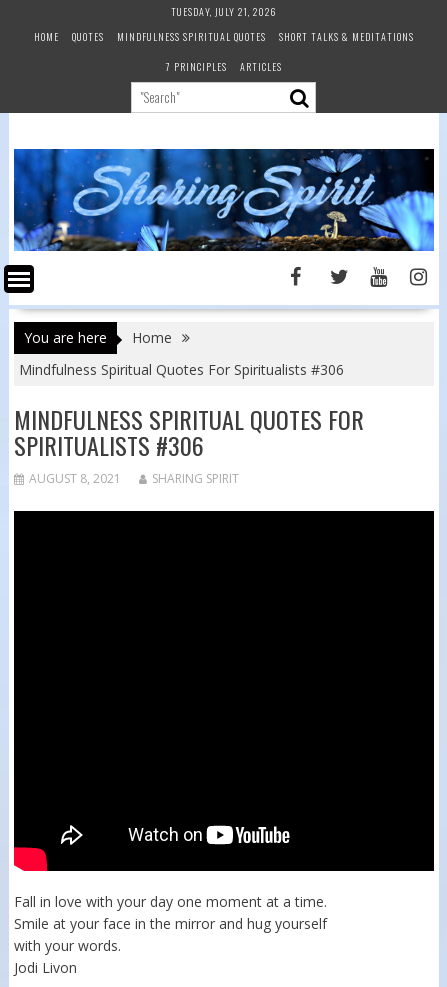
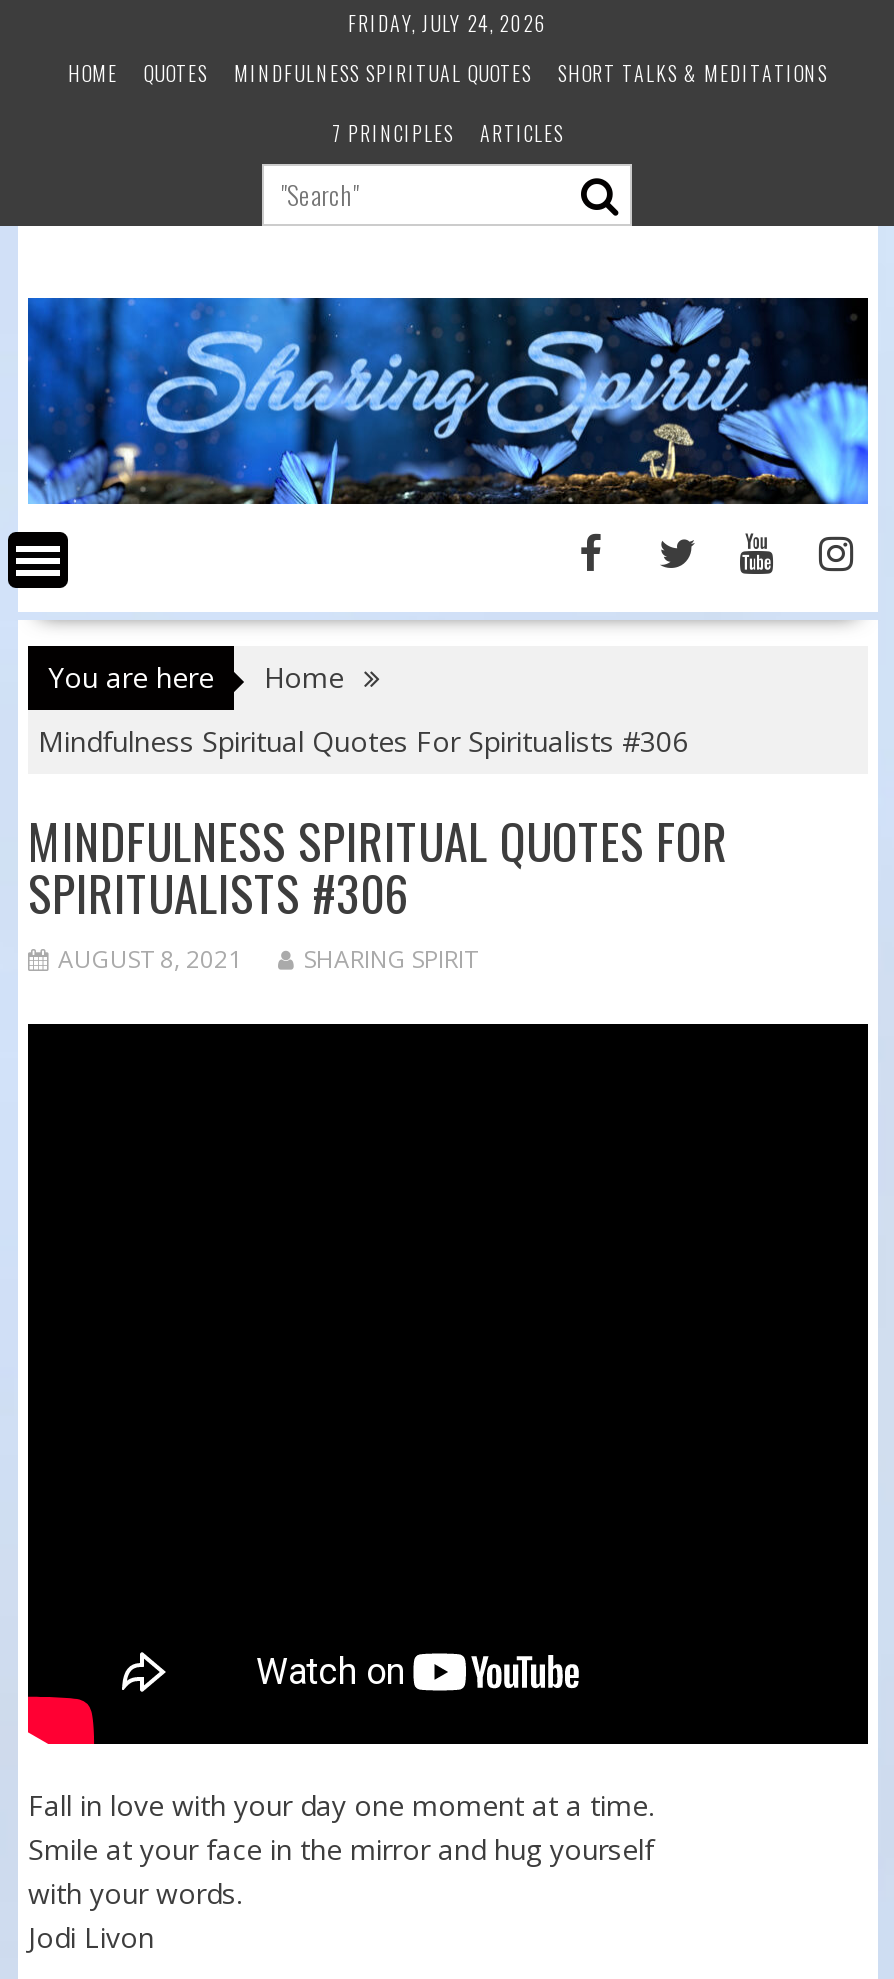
[171,4,277,19] TUESDAY, JULY 21, 2026 -> [348,8,548,38] FRIDAY, JULY 24, 2026

